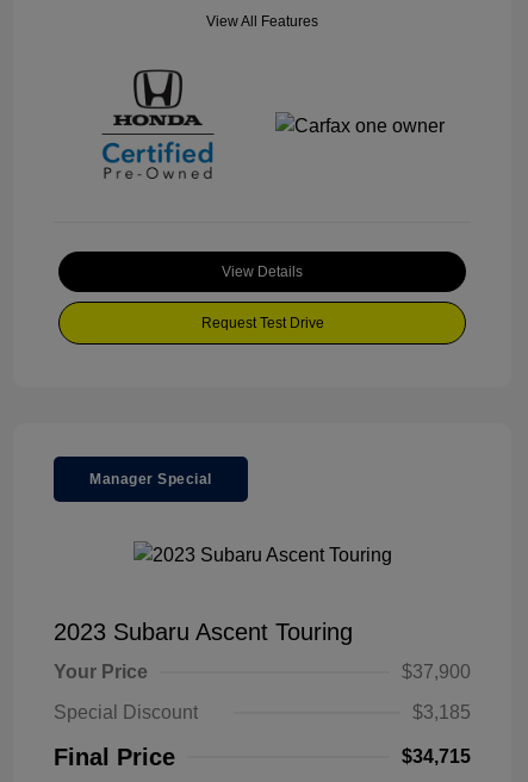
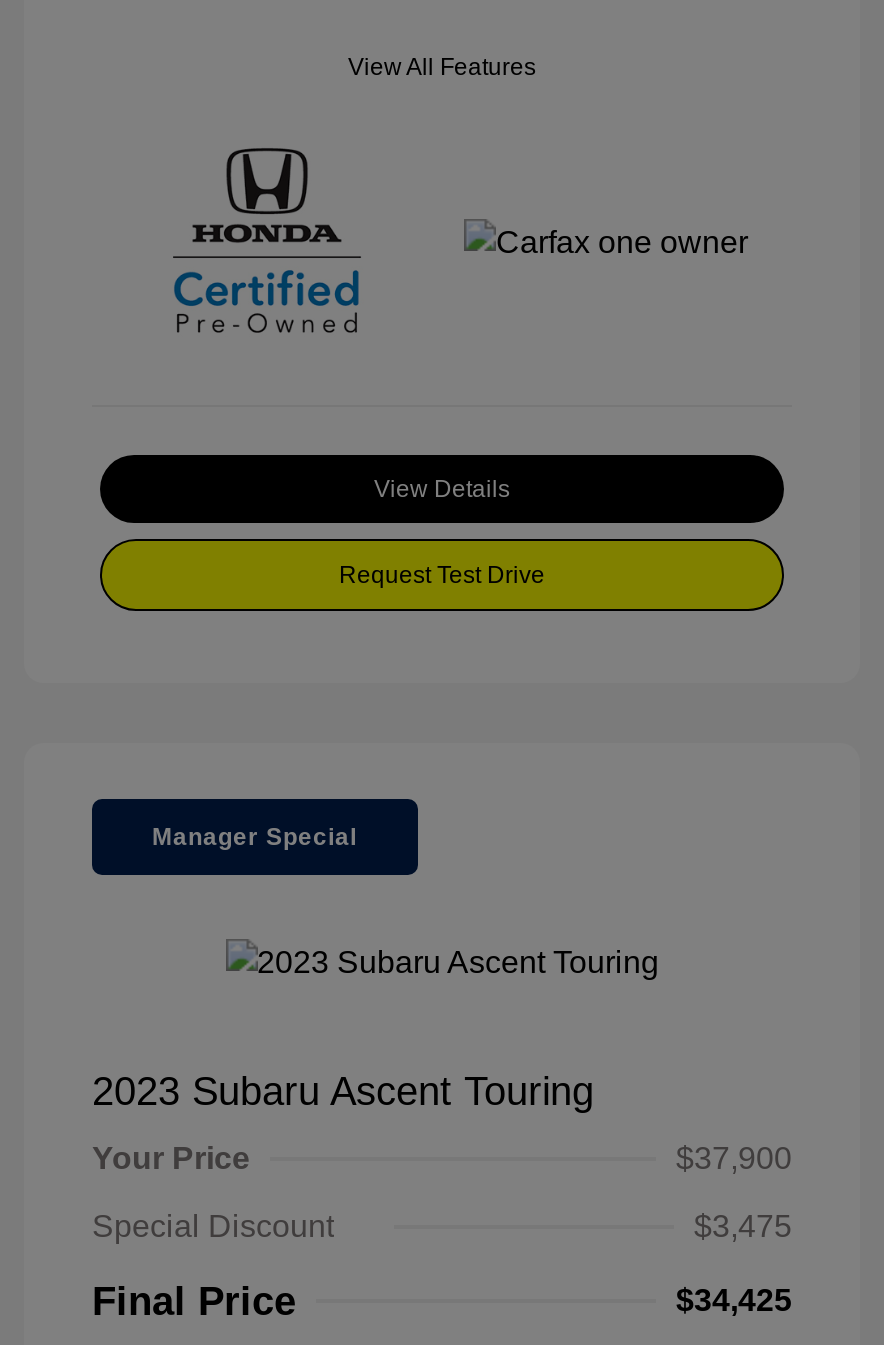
[412,702,471,723] $3,185 -> [694,1209,792,1243] $3,475
[402,746,471,767] $34,715 -> [676,1283,792,1317] $34,425

